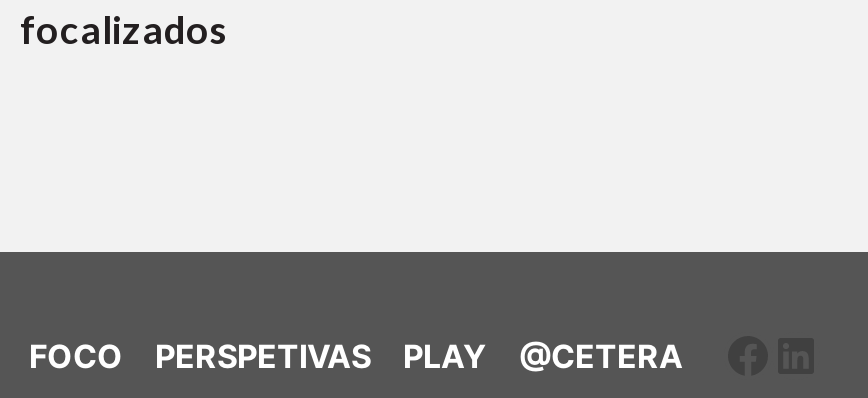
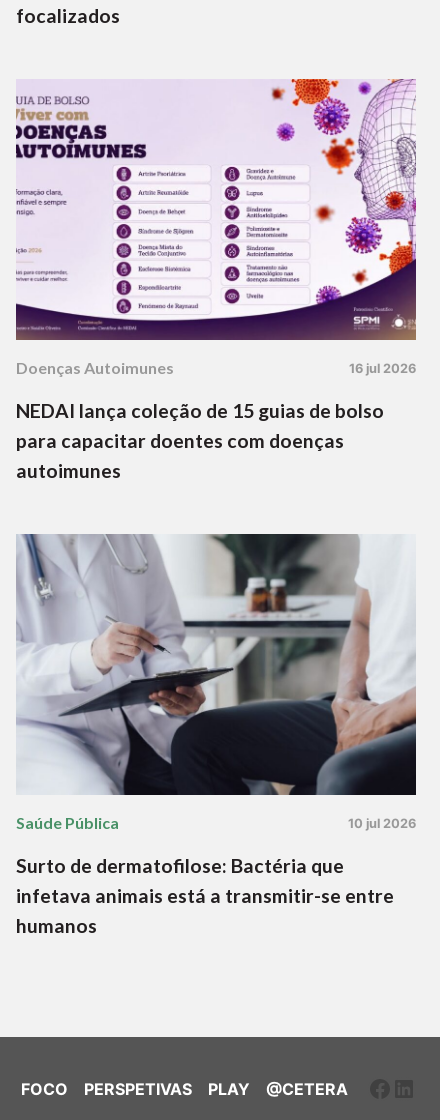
none -> [15,78,417,482] [image] | Doenças Autoimunes | 16 jul 2026 | NEDAI lança coleção de 15 guias de bolso | para capacitar doentes com doenças | autoimunes
none -> [16,533,417,937] [image] | Saúde Pública | 10 jul 2026 | Surto de dermatofilose: Bactéria que | infetava animais está a transmitir-se entre | humanos

